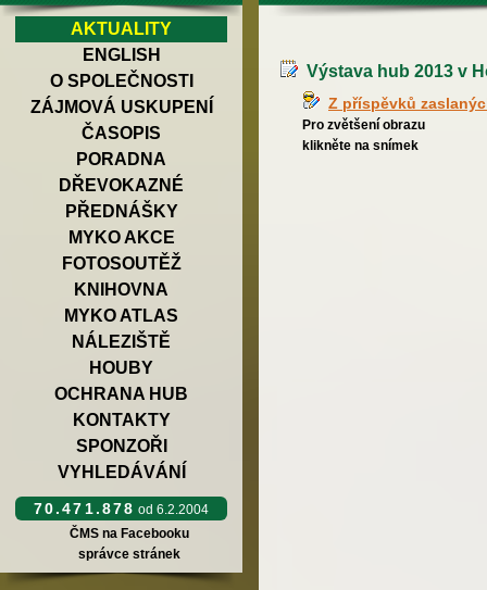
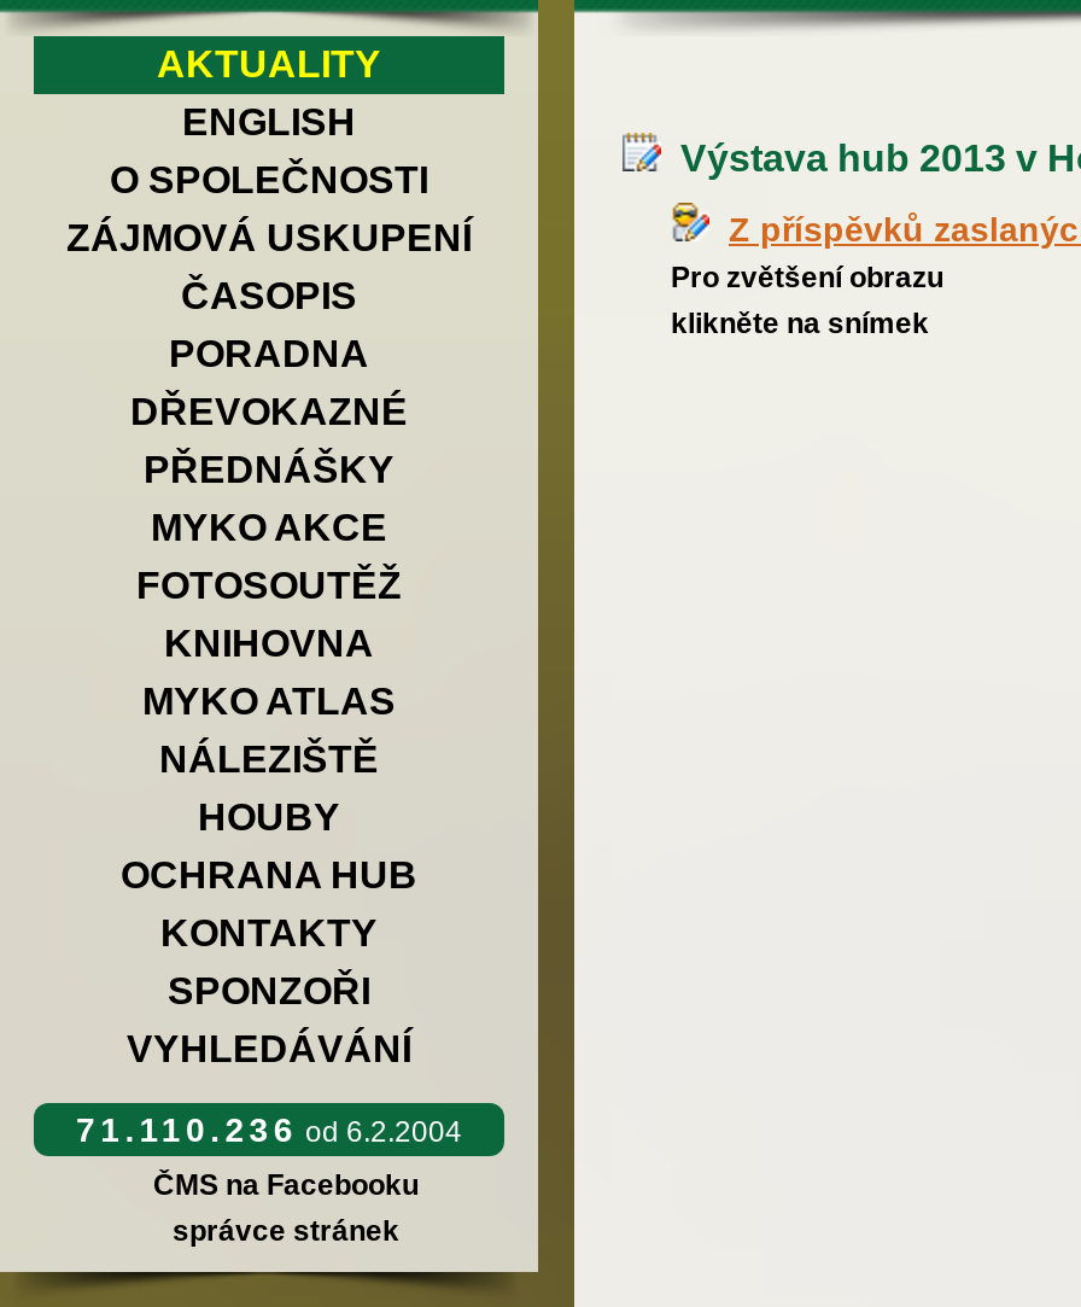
[34,500,209,517] 70.471.878 od 6.2.2004 -> [76,1110,462,1149] 71.110.236 od 6.2.2004

